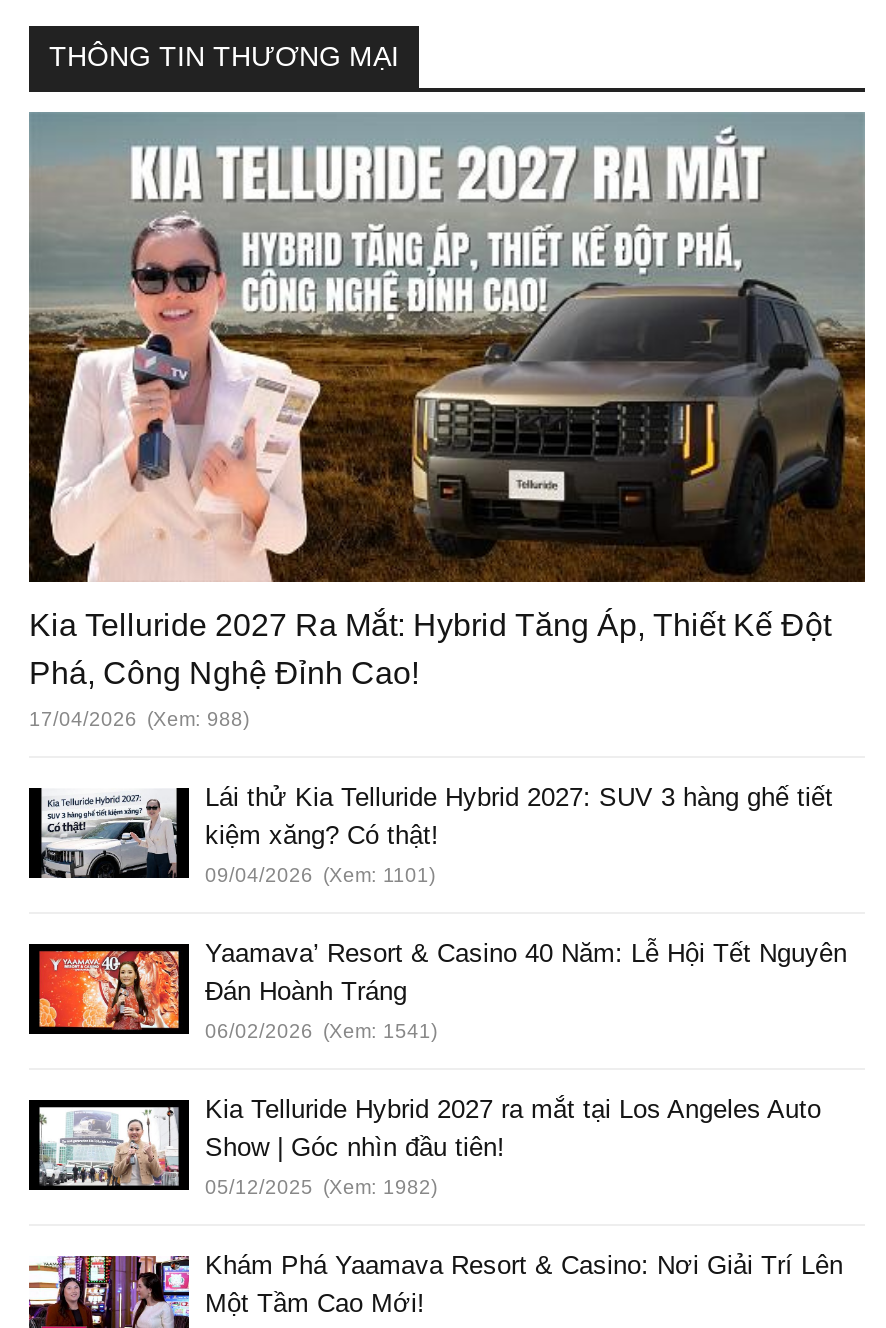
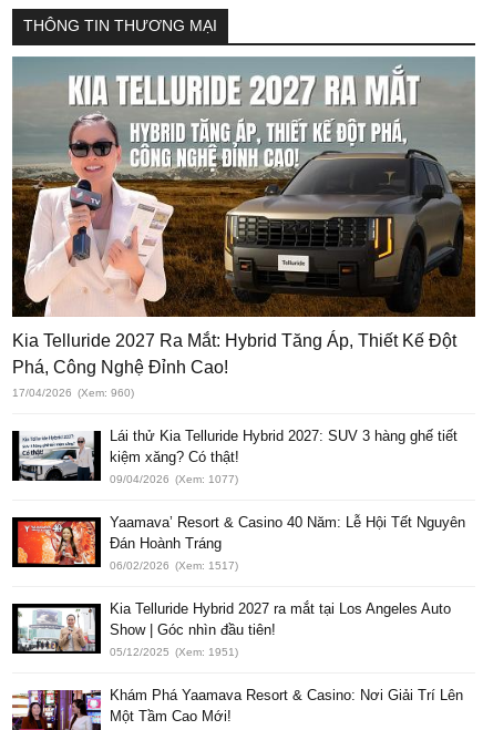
[29,707,249,729] 17/04/2026 (Xem: 988) -> [12,386,134,398] 17/04/2026 (Xem: 960)
[205,863,435,885] 09/04/2026 (Xem: 1101) -> [110,473,238,485] 09/04/2026 (Xem: 1077)
[205,1019,437,1041] 06/02/2026 (Xem: 1541) -> [110,559,238,571] 06/02/2026 (Xem: 1517)
[205,1175,437,1197] 05/12/2025 (Xem: 1982) -> [110,645,238,658] 05/12/2025 (Xem: 1951)

